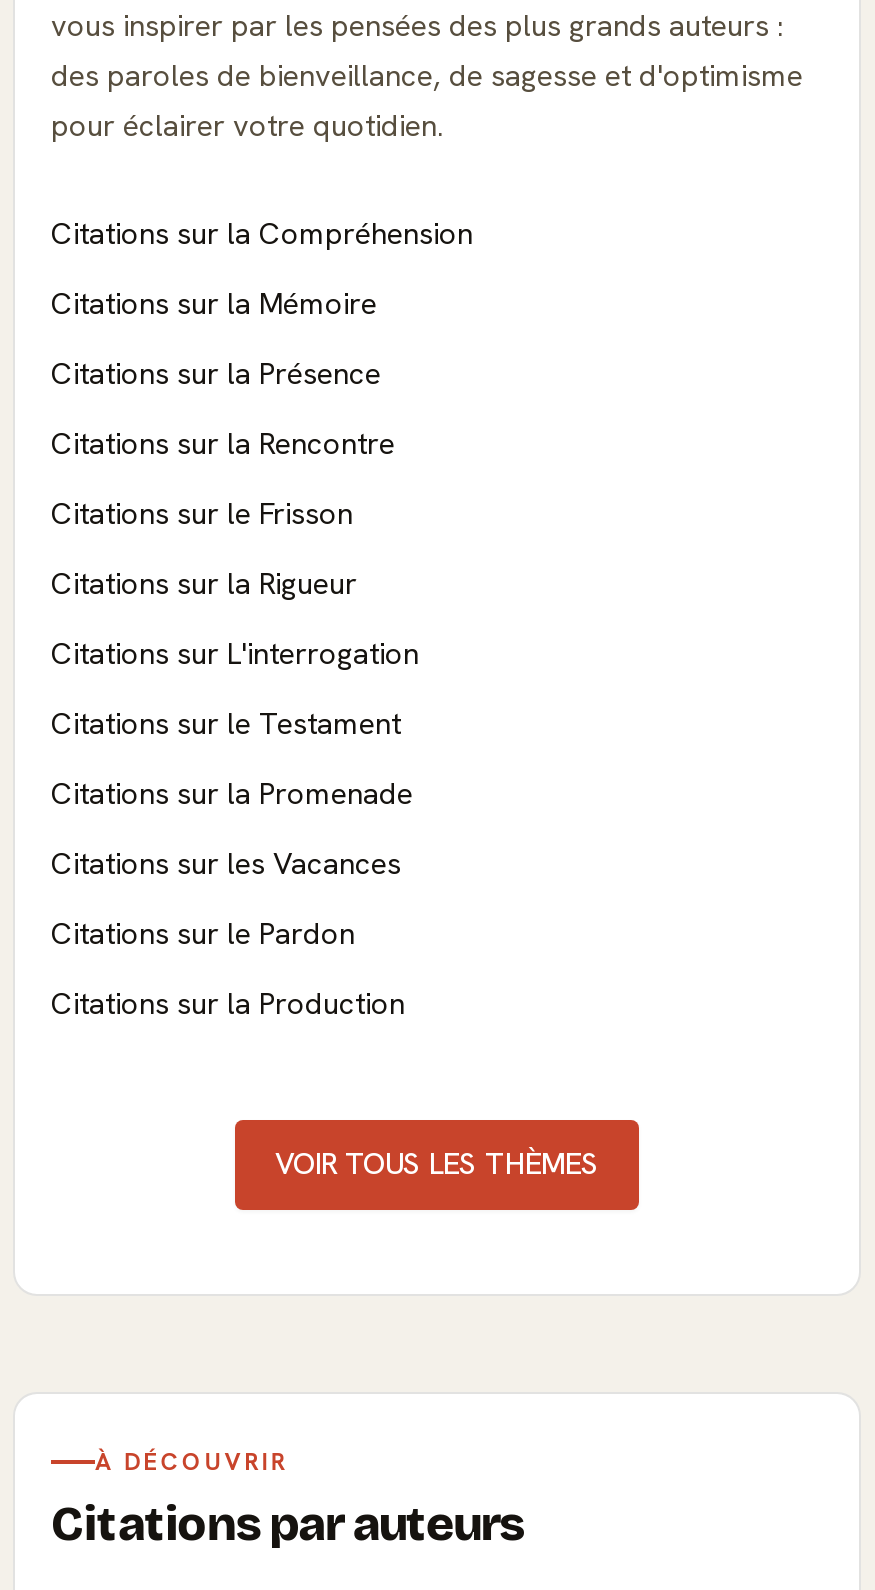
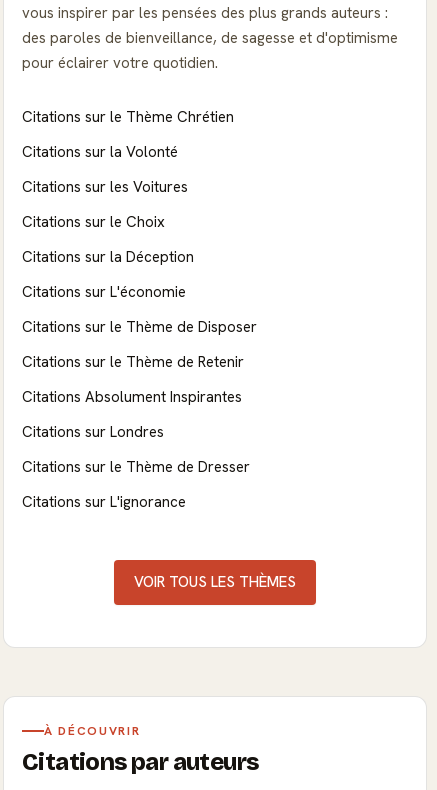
[51,213,473,253] Citations sur la Compréhension -> [22,107,234,127] Citations sur le Thème Chrétien
[51,283,377,323] Citations sur la Mémoire -> [22,142,178,162] Citations sur la Volonté
[51,353,381,393] Citations sur la Présence -> [22,177,188,197] Citations sur les Voitures
[51,423,395,463] Citations sur la Rencontre -> [22,212,165,232] Citations sur le Choix
[51,493,353,533] Citations sur le Frisson -> [22,247,194,267] Citations sur la Déception
[51,563,357,603] Citations sur la Rigueur -> [22,282,186,302] Citations sur L'économie
[51,633,419,673] Citations sur L'interrogation -> [22,317,257,337] Citations sur le Thème de Disposer
[51,703,401,743] Citations sur le Testament -> [22,352,244,372] Citations sur le Thème de Retenir
[51,773,413,813] Citations sur la Promenade -> [22,387,242,407] Citations Absolument Inspirantes
[51,843,401,883] Citations sur les Vacances -> [22,422,164,442] Citations sur Londres
[51,913,355,953] Citations sur le Pardon -> [22,457,250,477] Citations sur le Thème de Dresser
[51,983,405,1023] Citations sur la Production -> [22,492,186,512] Citations sur L'ignorance

